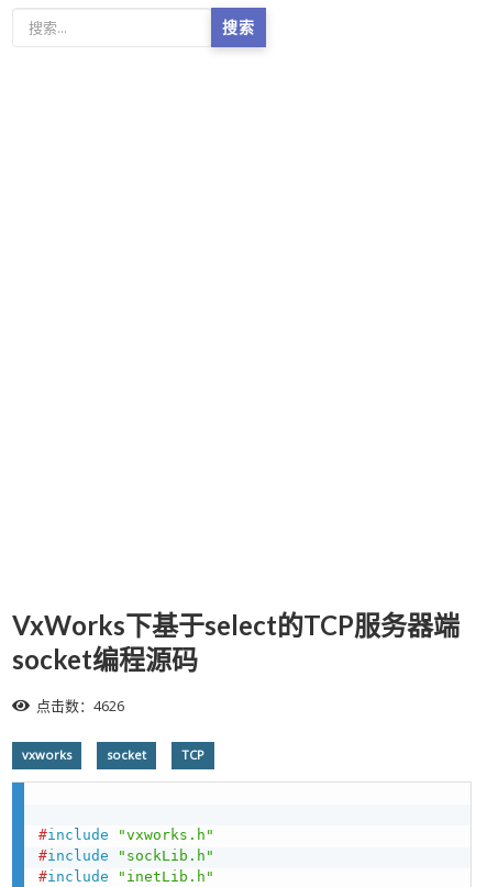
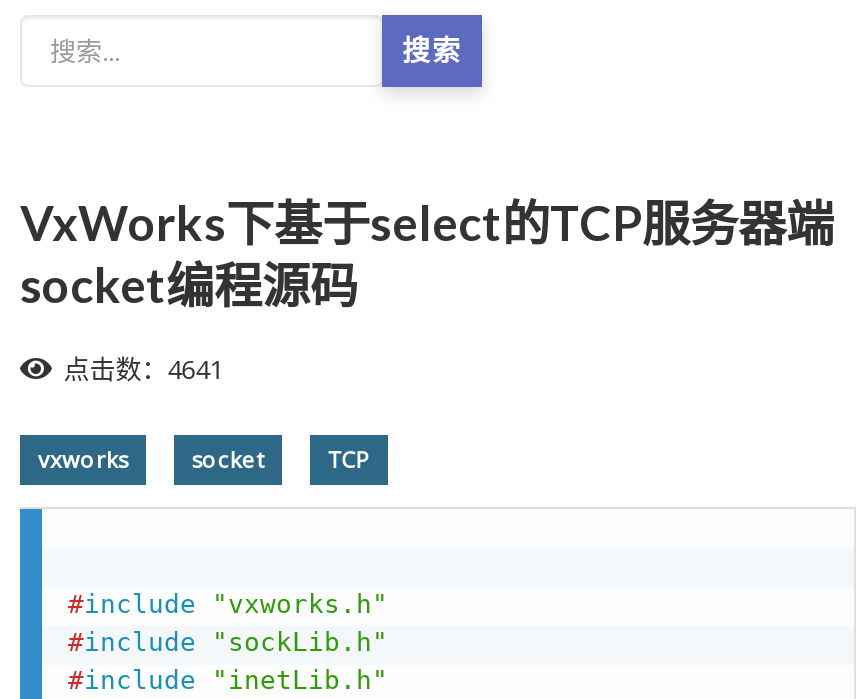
[36,696,124,716] 点击数：4626 -> [64,351,224,387] 点击数：4641

